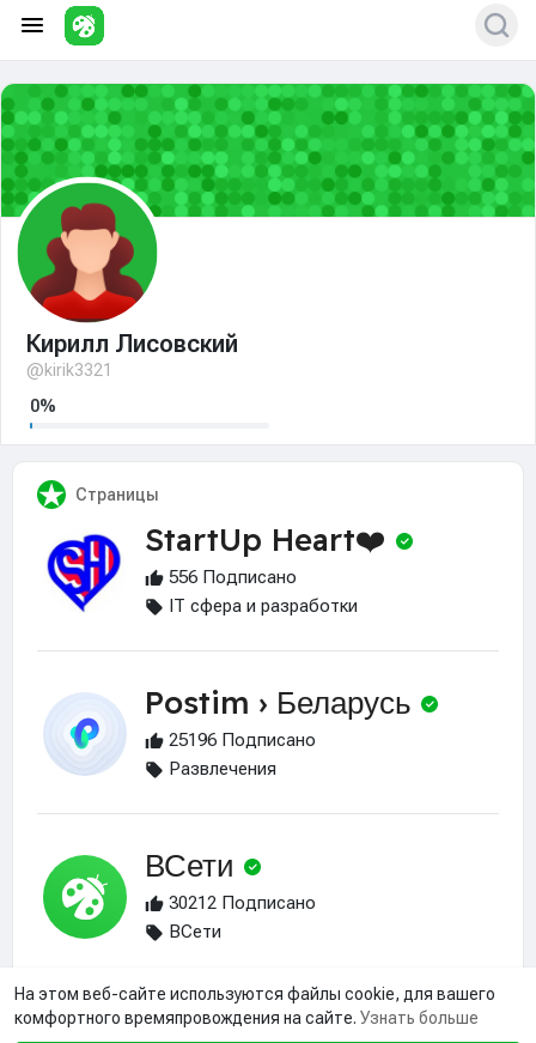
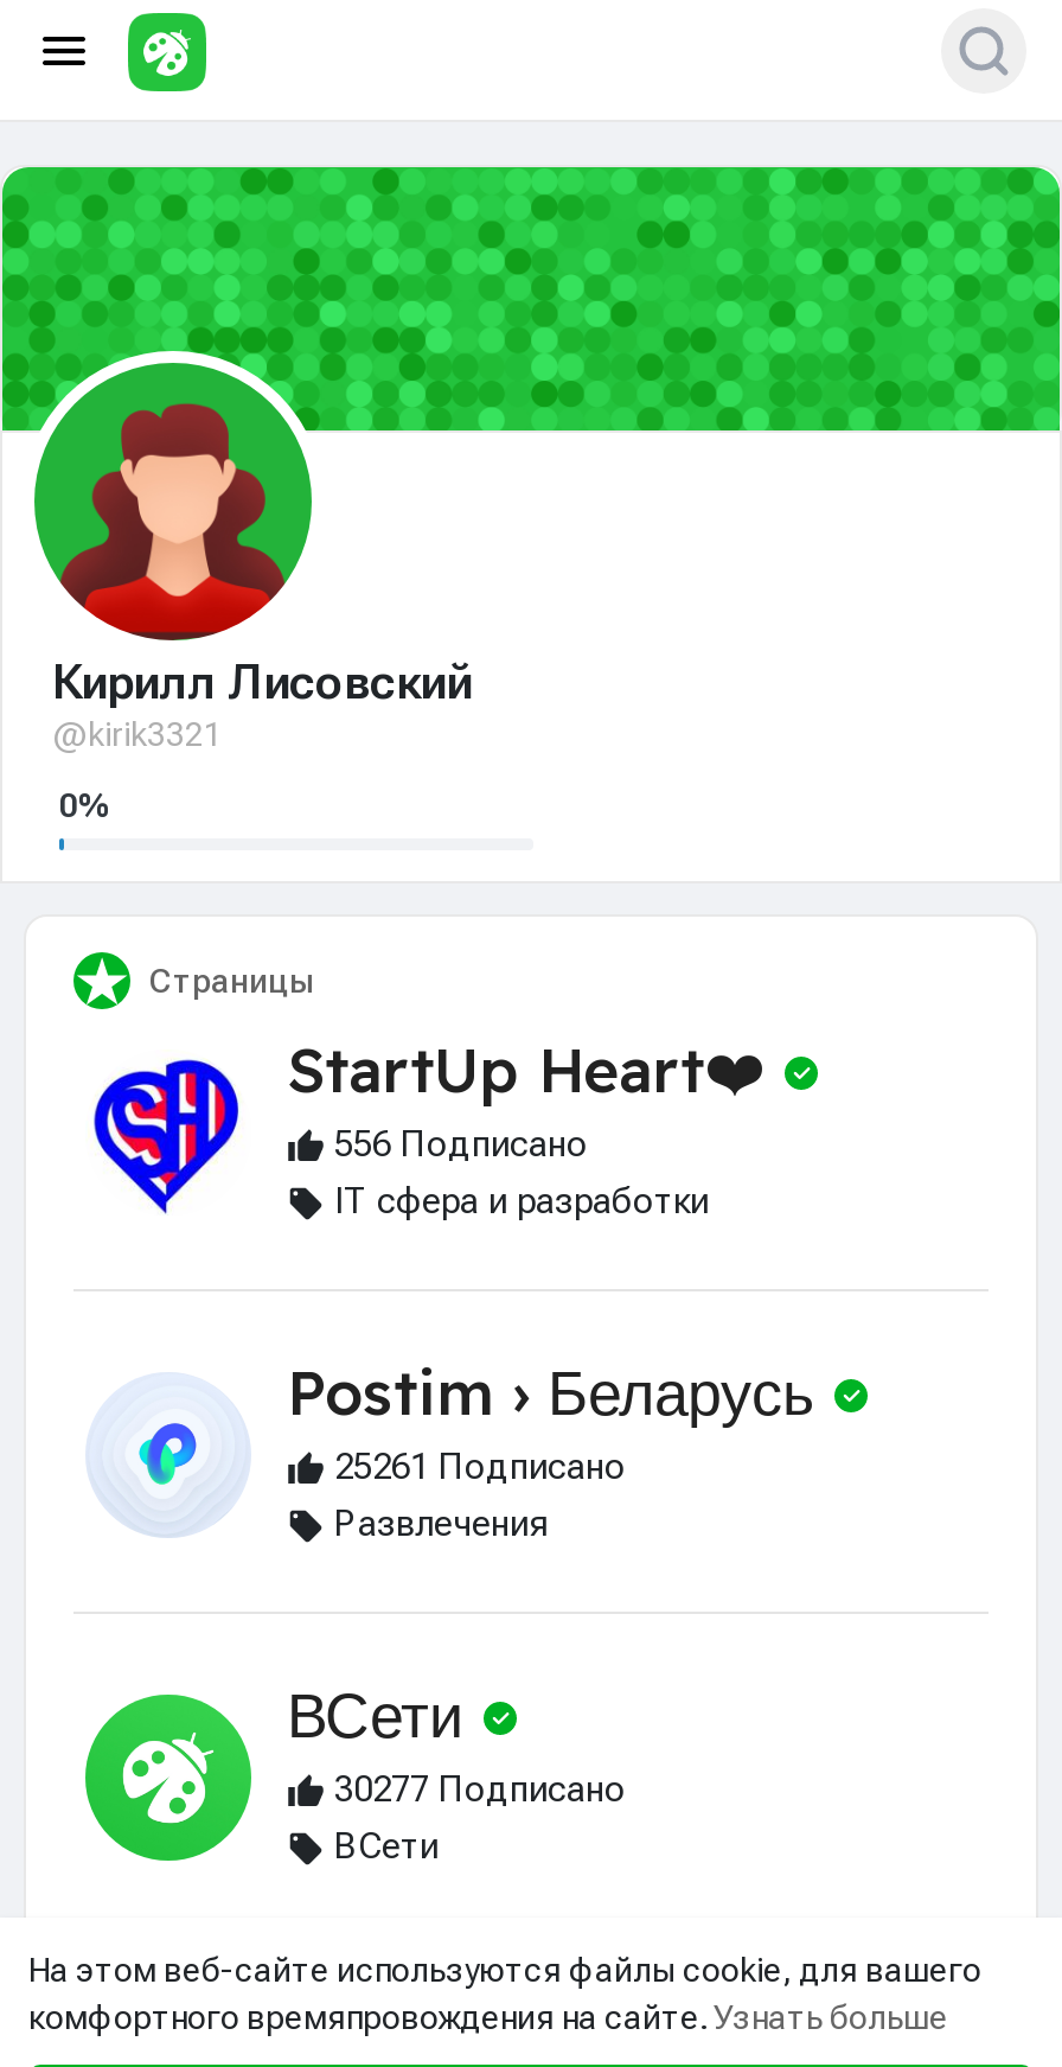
[164,729,316,751] 25196 Подписано -> [325,1446,626,1488] 25261 Подписано
[164,892,316,914] 30212 Подписано -> [325,1768,626,1811] 30277 Подписано

